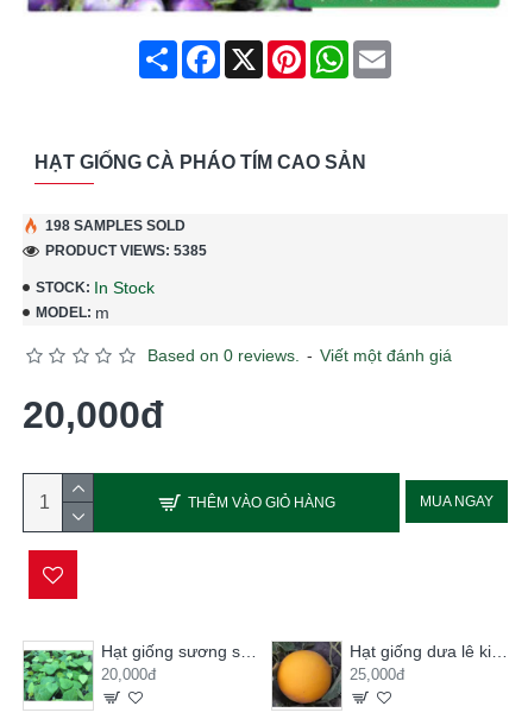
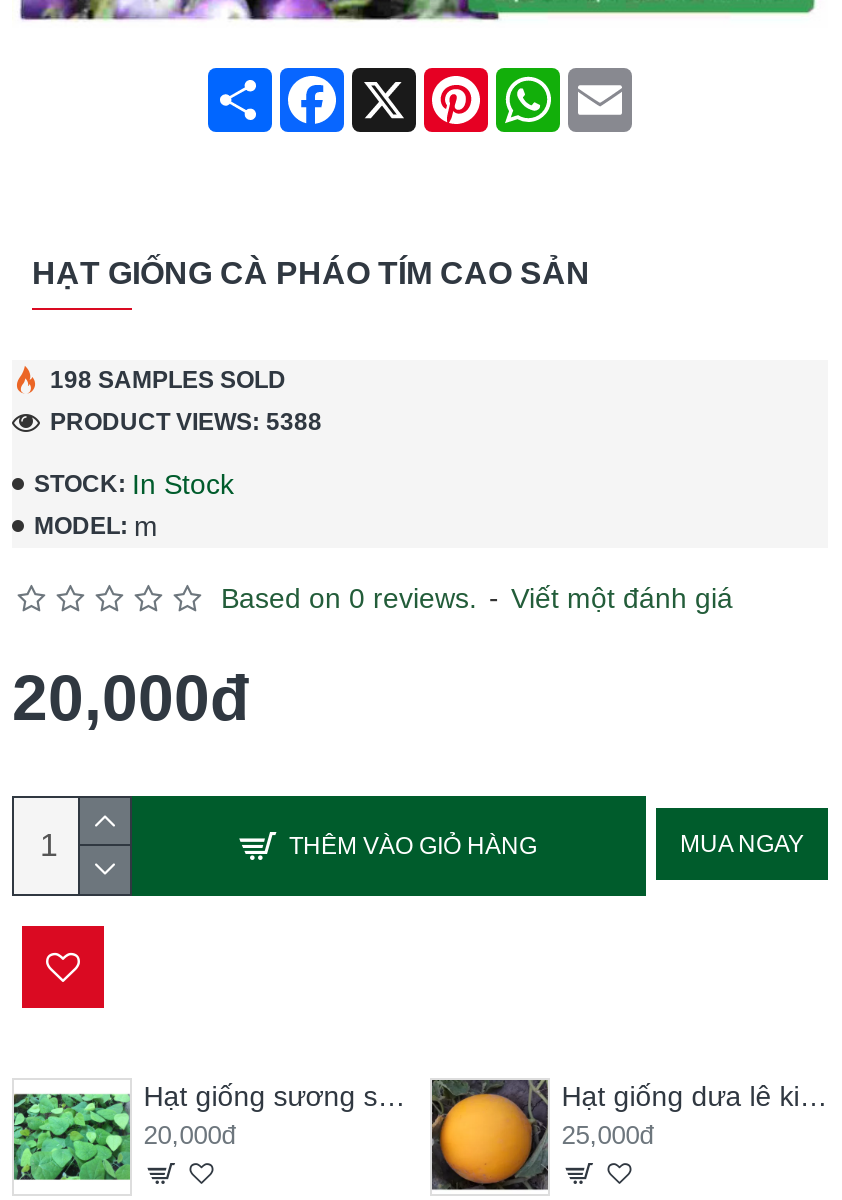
[45,242,207,259] PRODUCT VIEWS: 5385 -> [50,408,322,436] PRODUCT VIEWS: 5388

